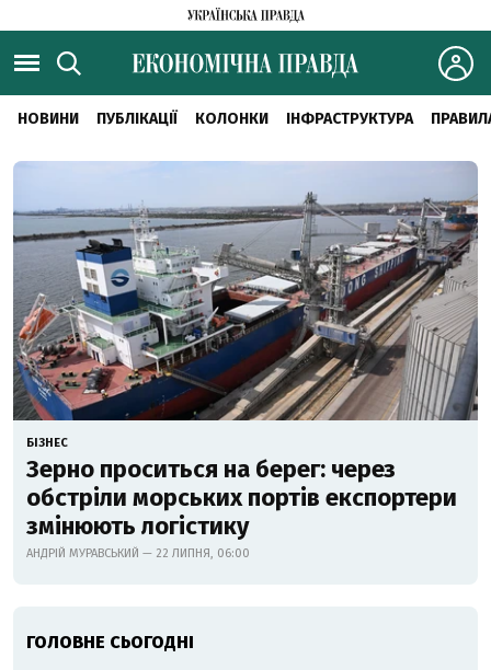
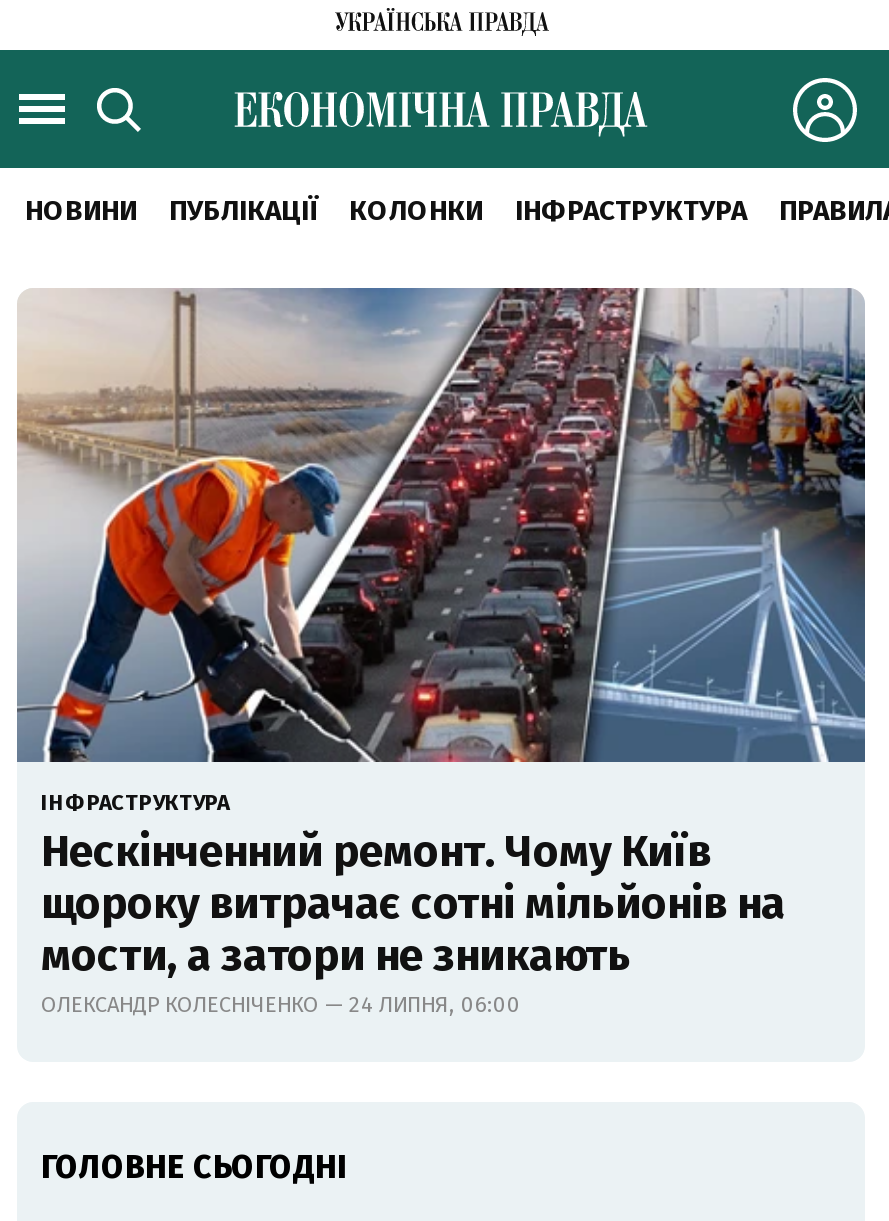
[12,161,478,561] [image] | БІЗНЕС | Зерно проситься на берег: через | обстріли морських портів експортери | змінюють логістику | АНДРІЙ МУРАВСЬКИЙ — 22 ЛИПНЯ, 06:00 -> [15,286,867,1018] [image] | ІНФРАСТРУКТУРА | Нескінченний ремонт. Чому Київ | щороку витрачає сотні мільйонів на | мости, а затори не зникають | ОЛЕКСАНДР КОЛЕСНІЧЕНКО — 24 ЛИПНЯ, 06:00

